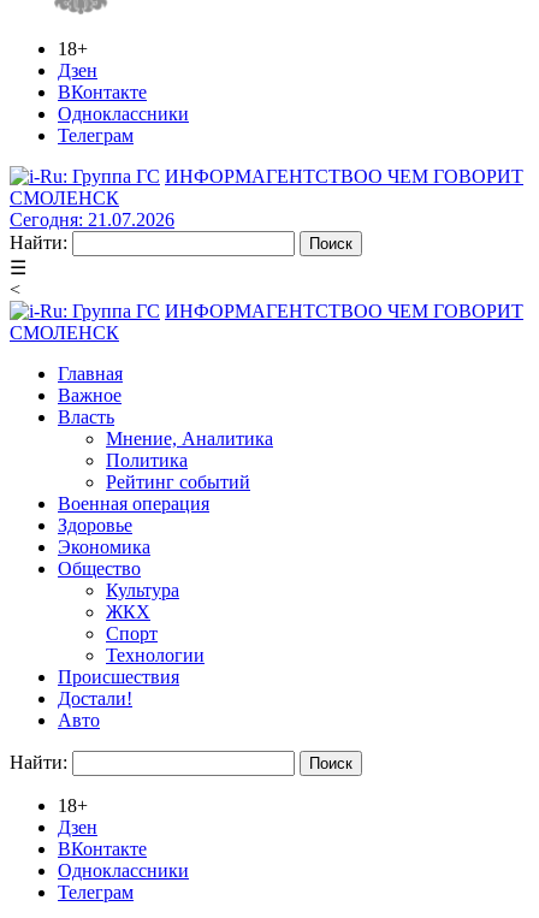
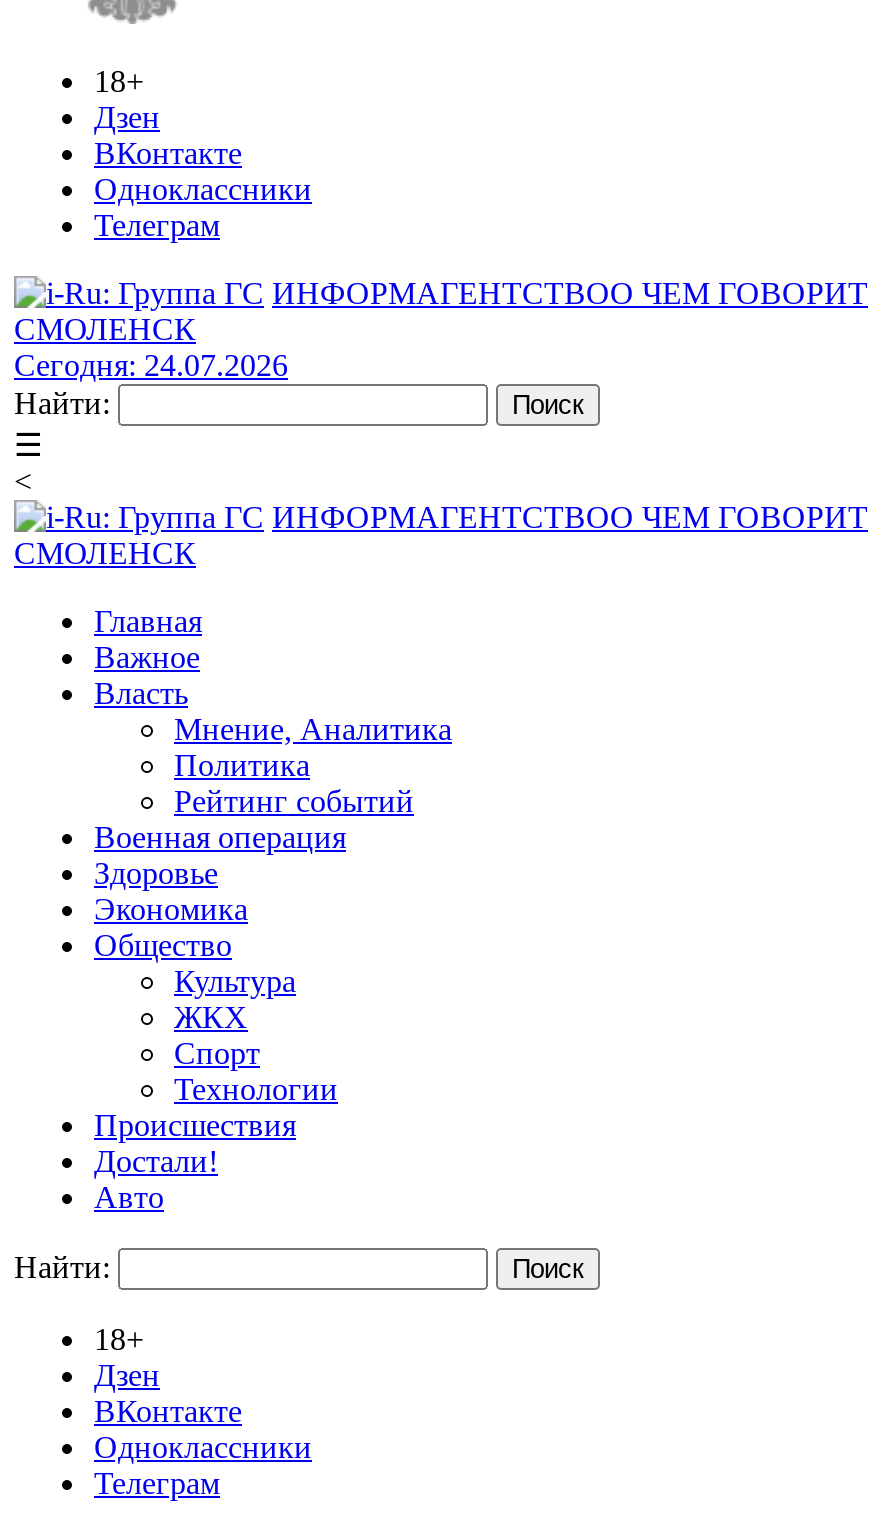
[10,209,174,230] Сегодня: 21.07.2026 -> [14,348,288,382] Сегодня: 24.07.2026

